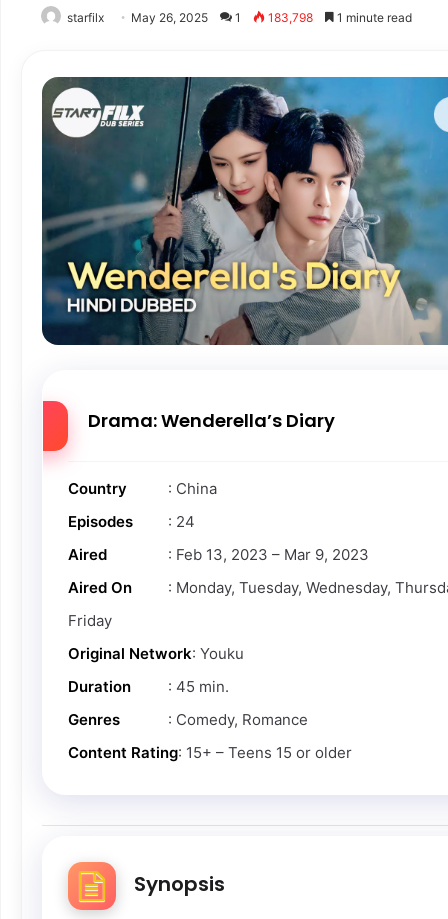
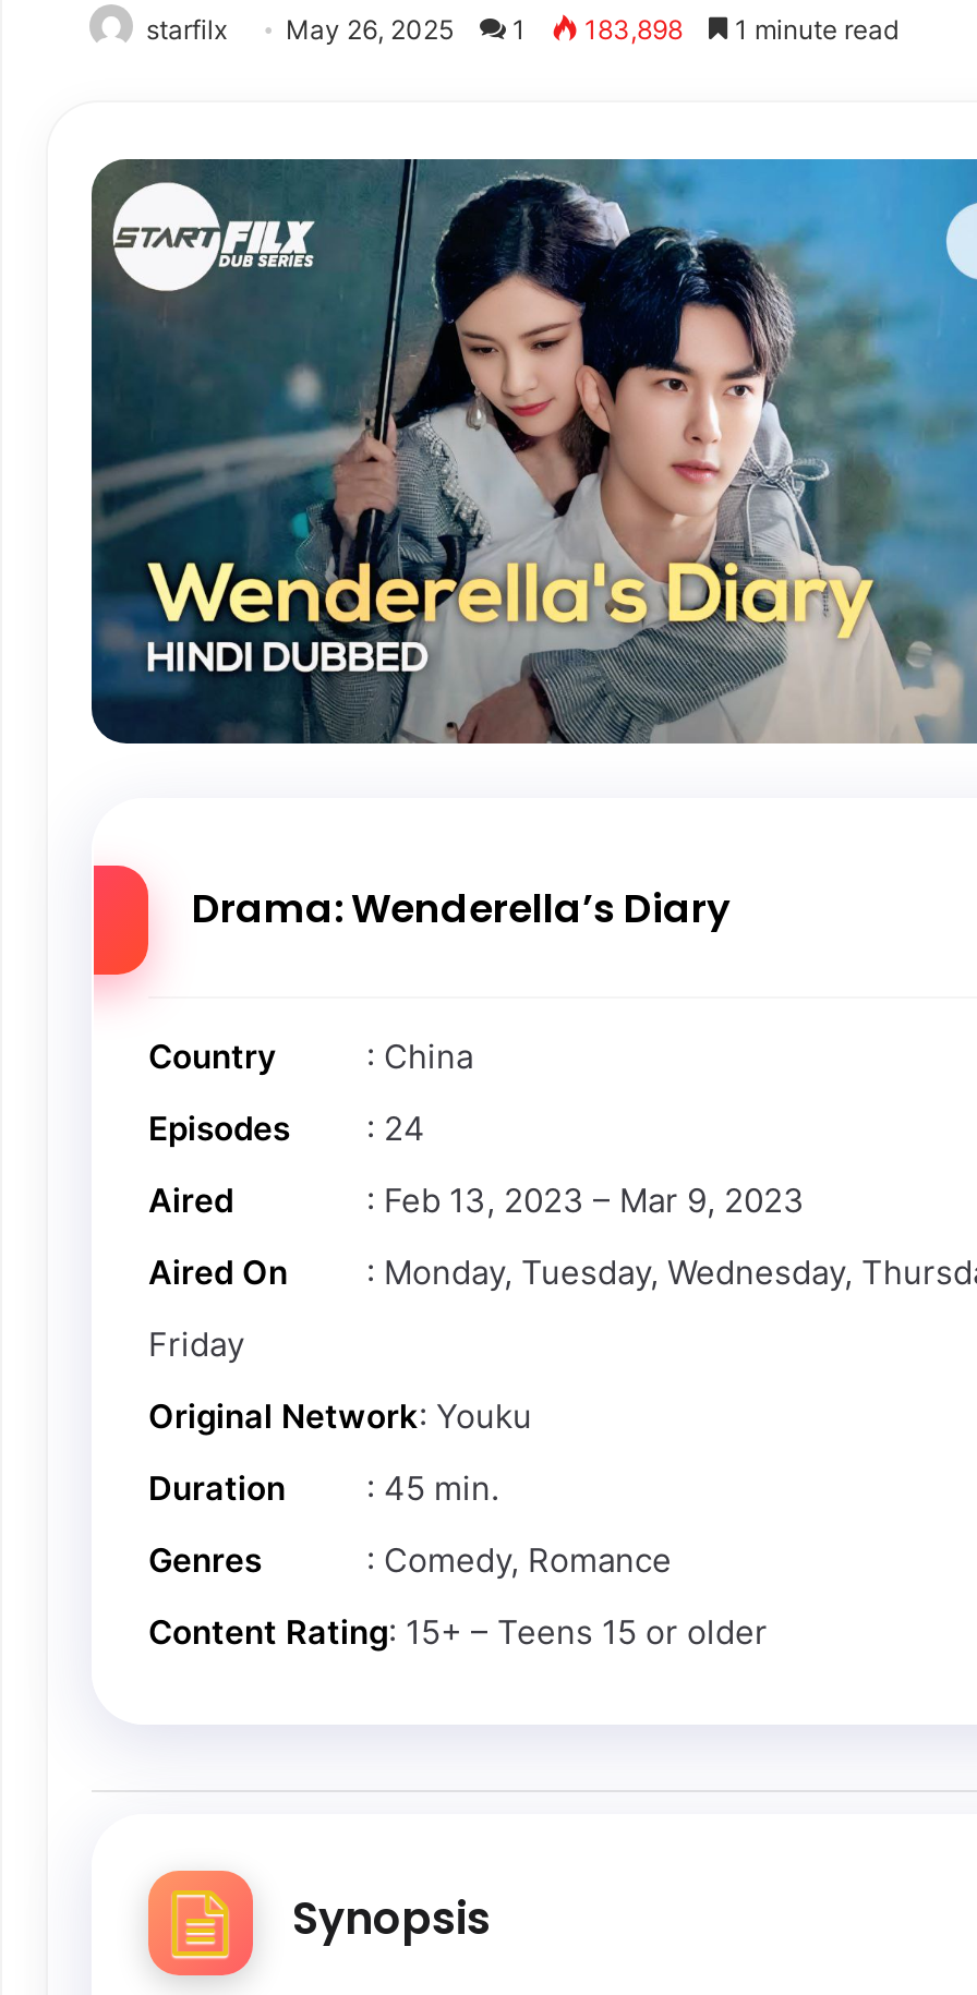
[67,10,412,25] starfilx May 26, 2025 1 183,798 1 minute read -> [146,13,898,46] starfilx May 26, 2025 1 183,898 1 minute read

